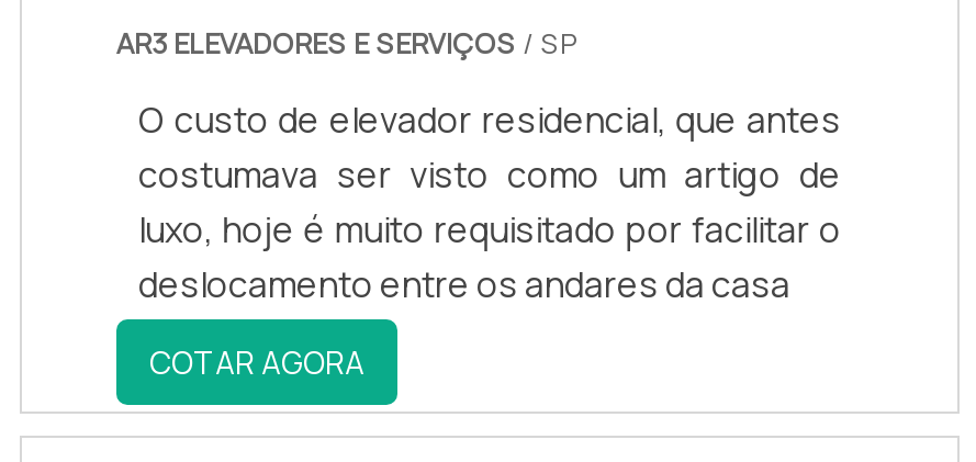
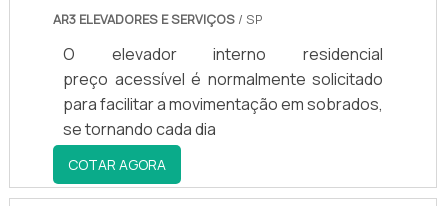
[138,95,841,308] O custo de elevador residencial, que antes | costumava ser visto como um artigo de | luxo, hoje é muito requisitado por facilitar o | deslocamento entre os andares da casa -> [63,43,383,140] O elevador interno residencial | preço acessível é normalmente solicitado | para facilitar a movimentação em sobrados, | se tornando cada dia

